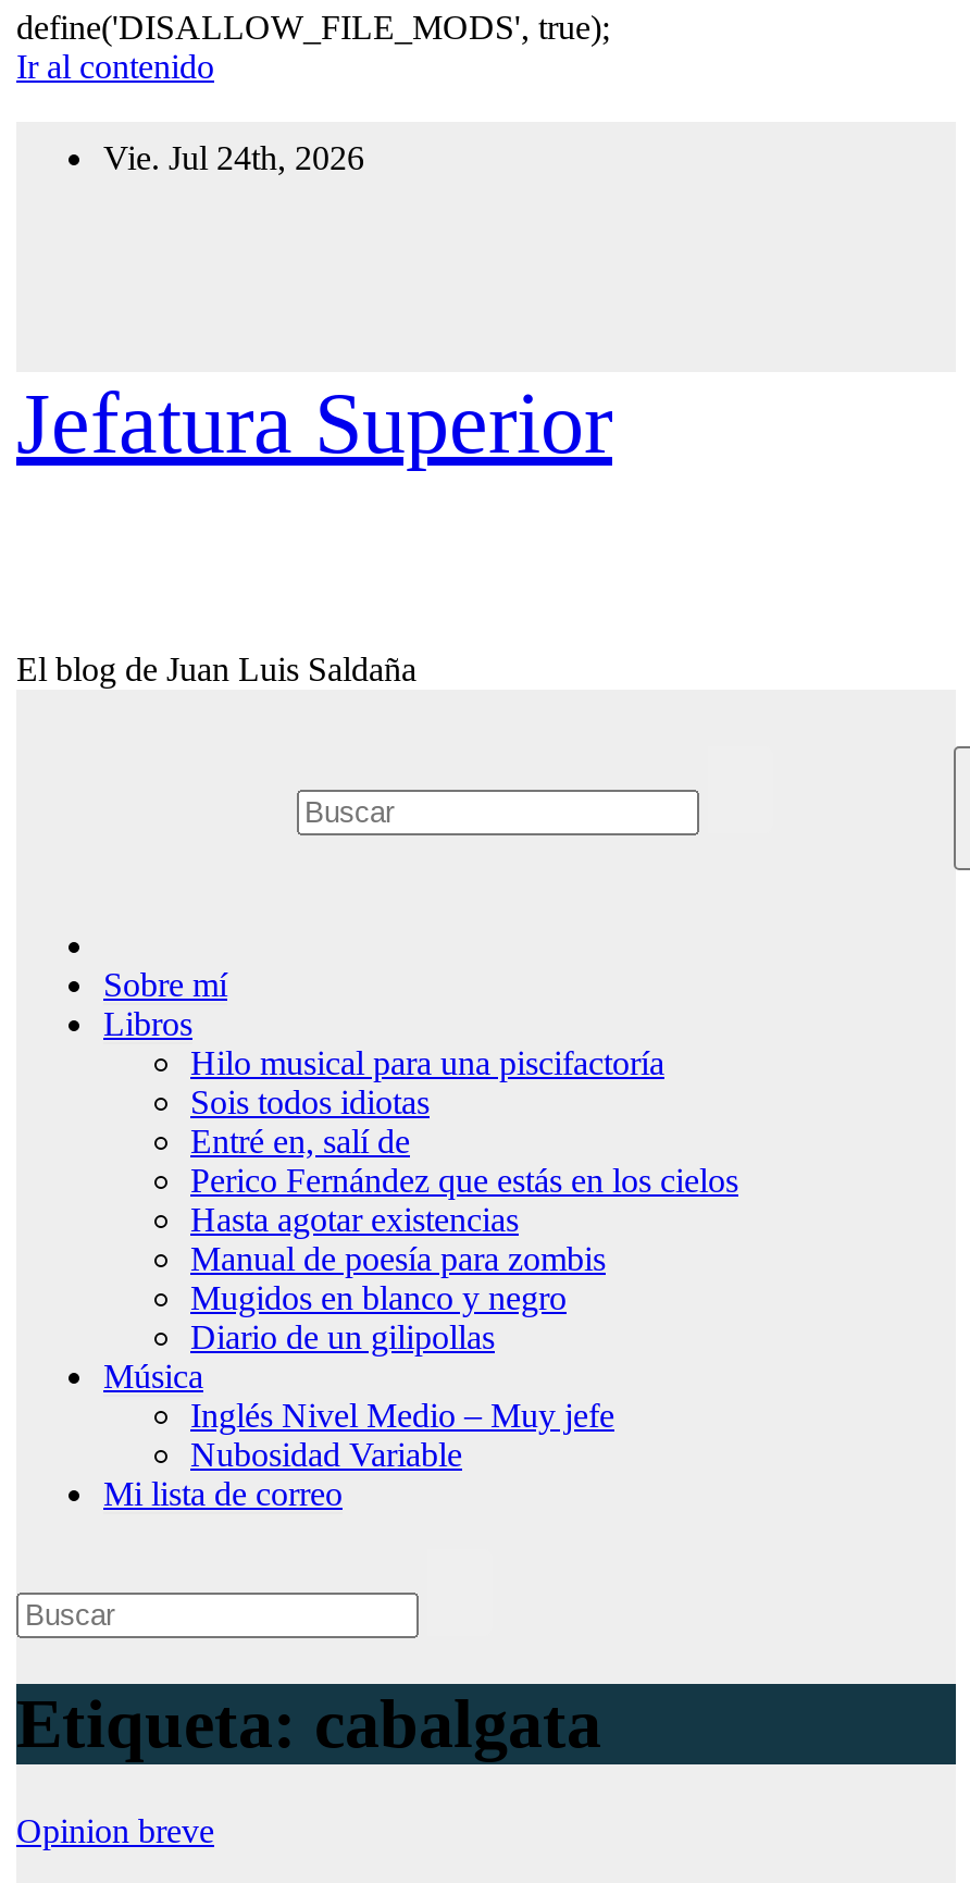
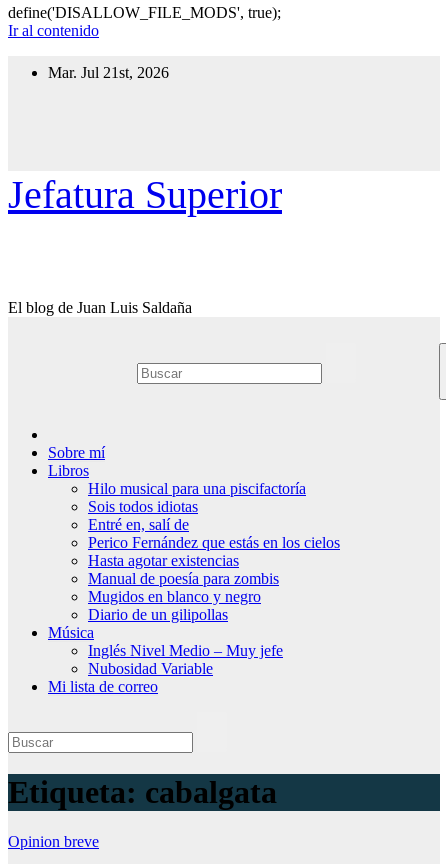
[103,139,364,176] Vie. Jul 24th, 2026 -> [48,64,169,81] Mar. Jul 21st, 2026

